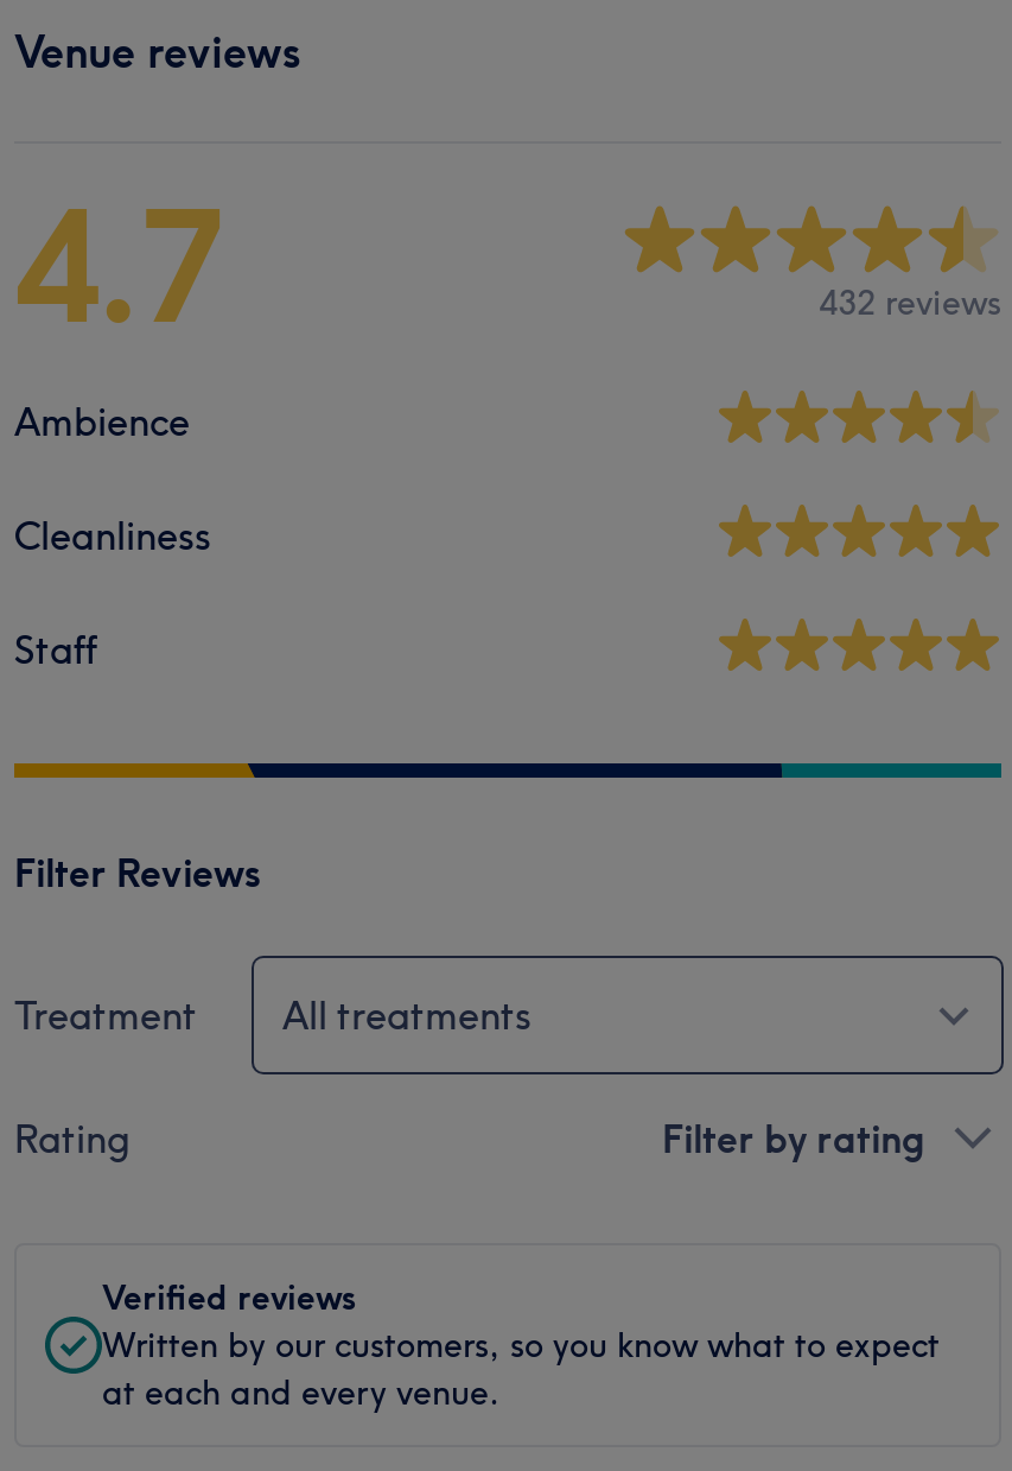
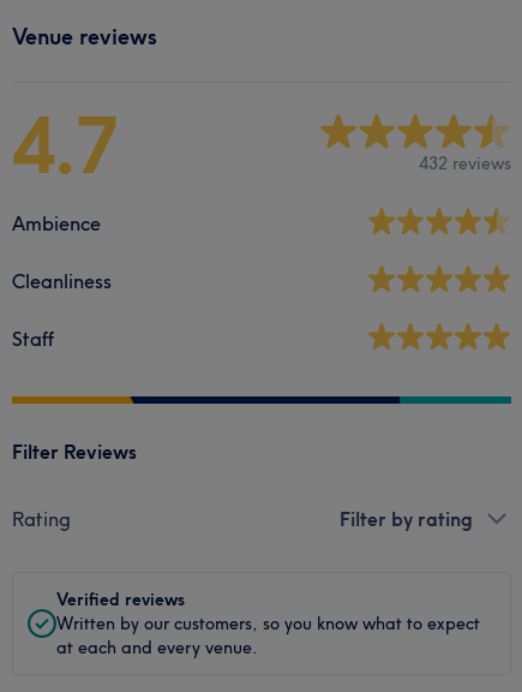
[14,991,532,1039] Treatment | All treatments -> none

